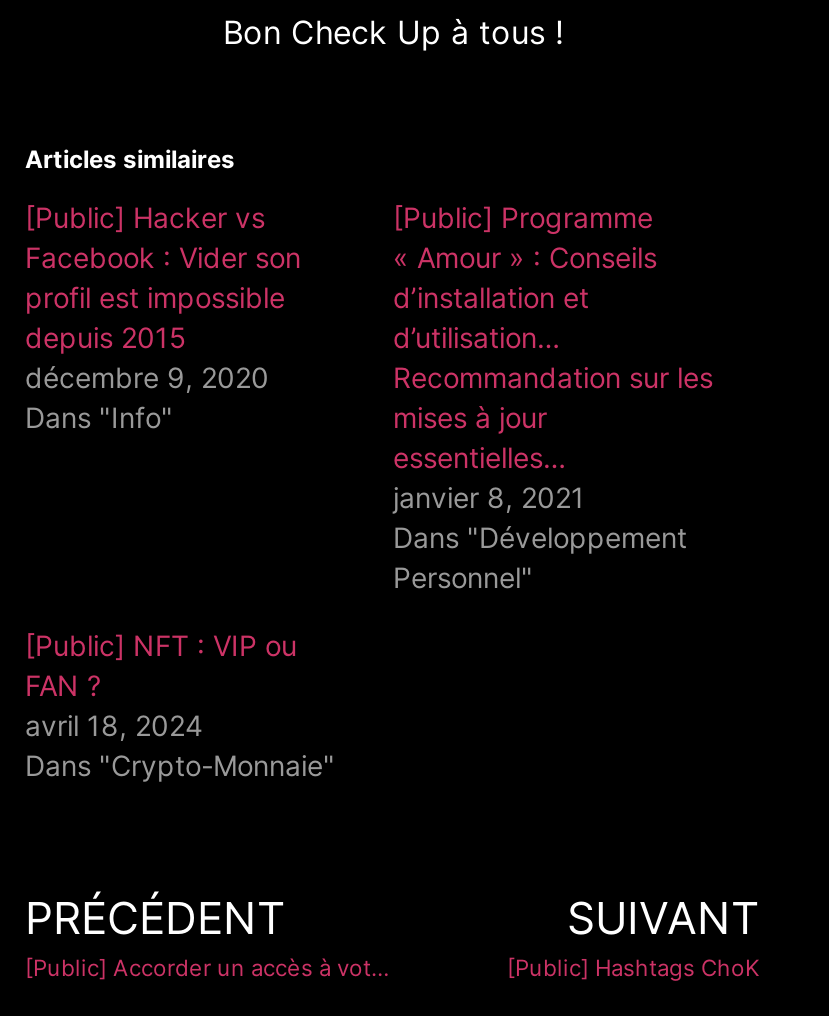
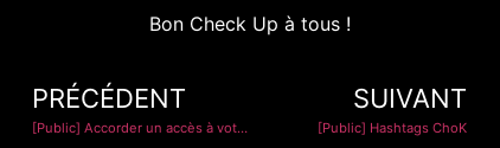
[25,144,301,434] Articles similaires | [Public] Hacker vs | Facebook : Vider son | profil est impossible | depuis 2015 | décembre 9, 2020 | Dans "Info" -> none
[25,200,713,782] [Public] Programme | « Amour » : Conseils | d’installation et | d’utilisation… | Recommandation sur les | mises à jour | essentielles… | janvier 8, 2021 | Dans "Développement | Personnel" | [Public] NFT : VIP ou | FAN ? | avril 18, 2024 | Dans "Crypto-Monnaie" -> none

